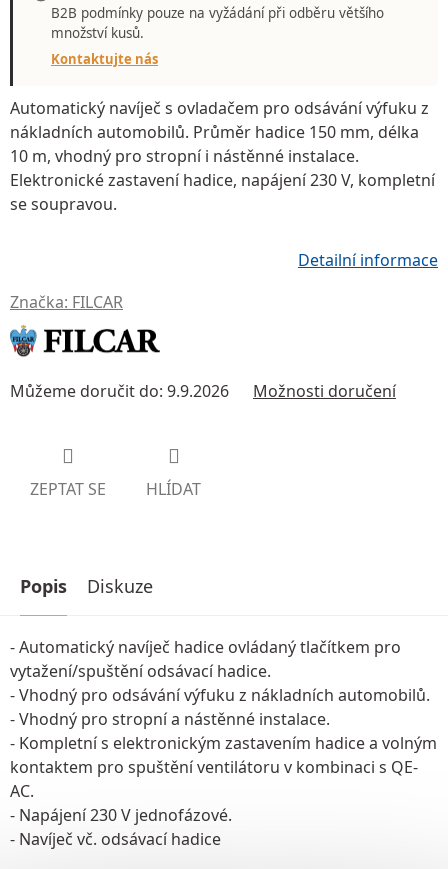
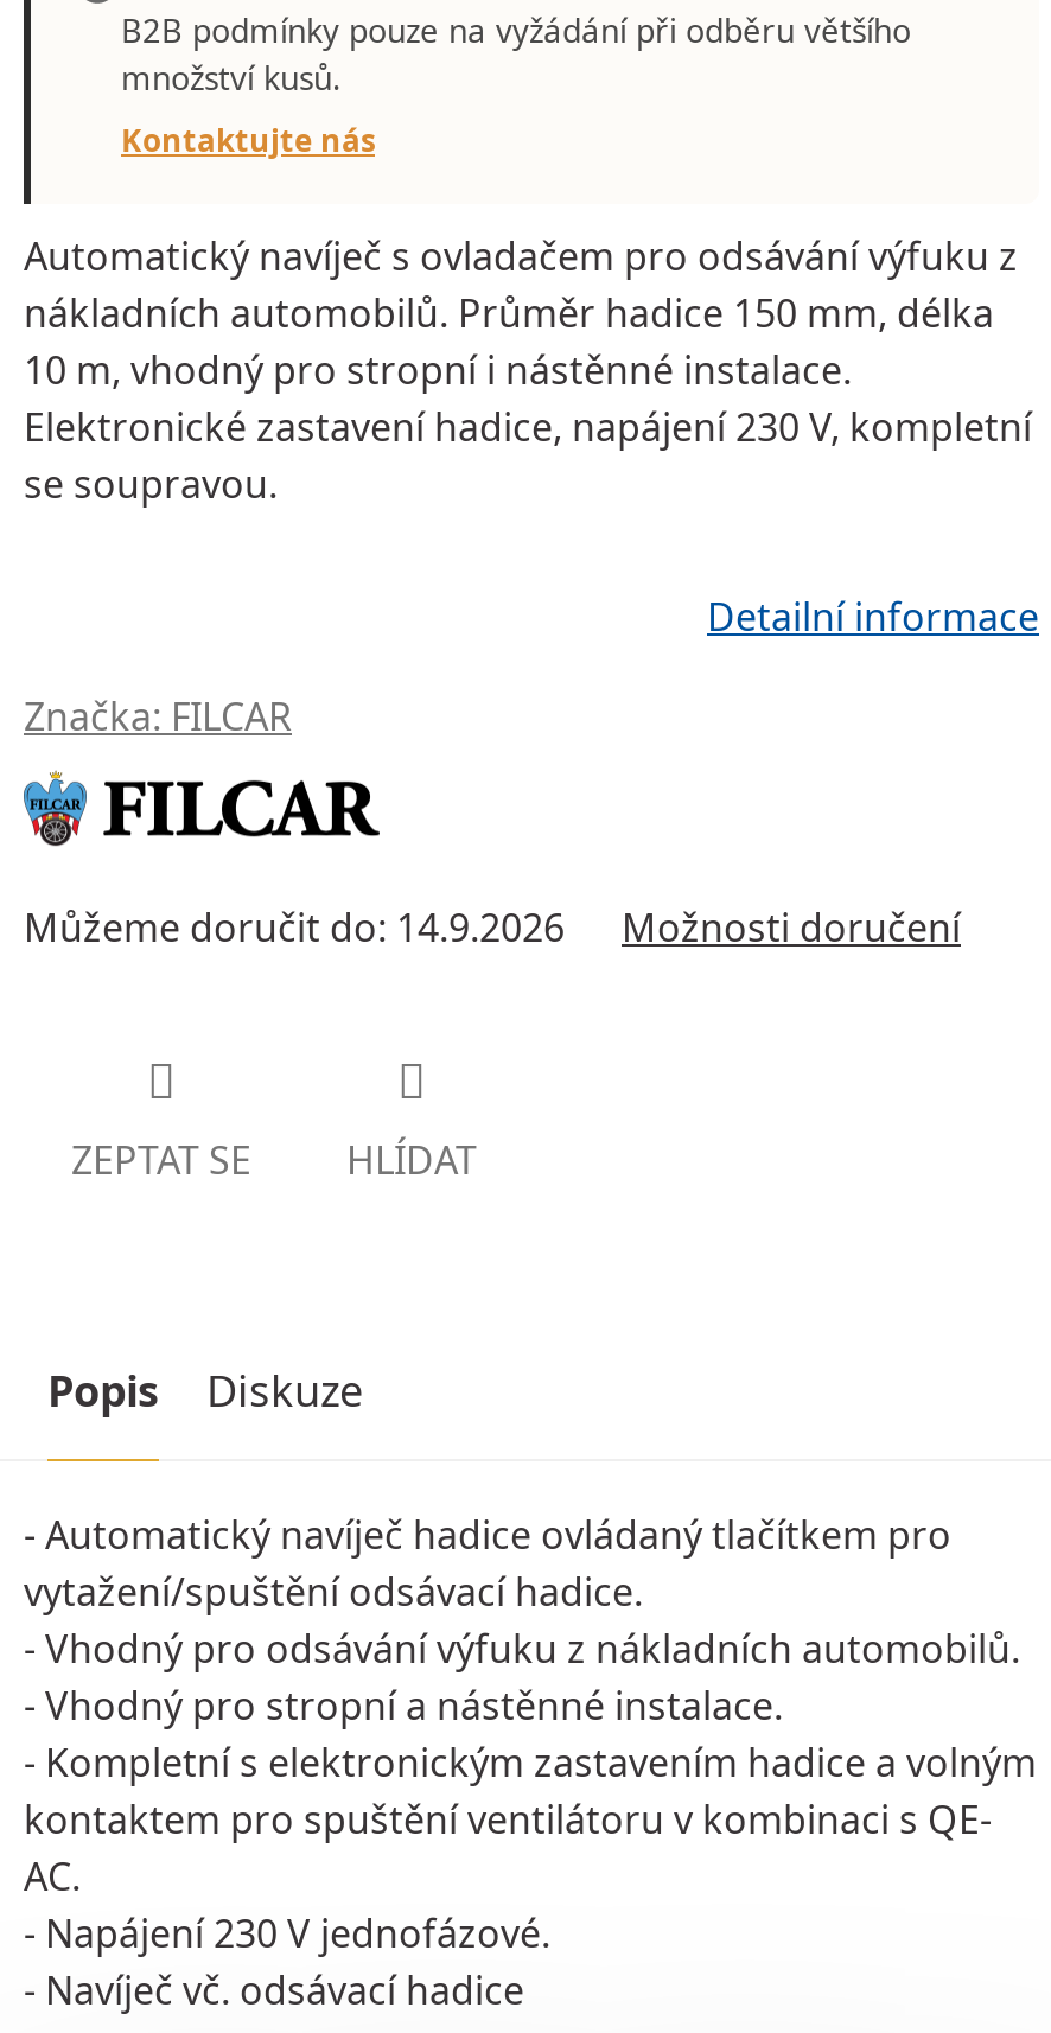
[10,380,229,402] Můžeme doručit do: 9.9.2026 -> [24,903,565,955] Můžeme doručit do: 14.9.2026

